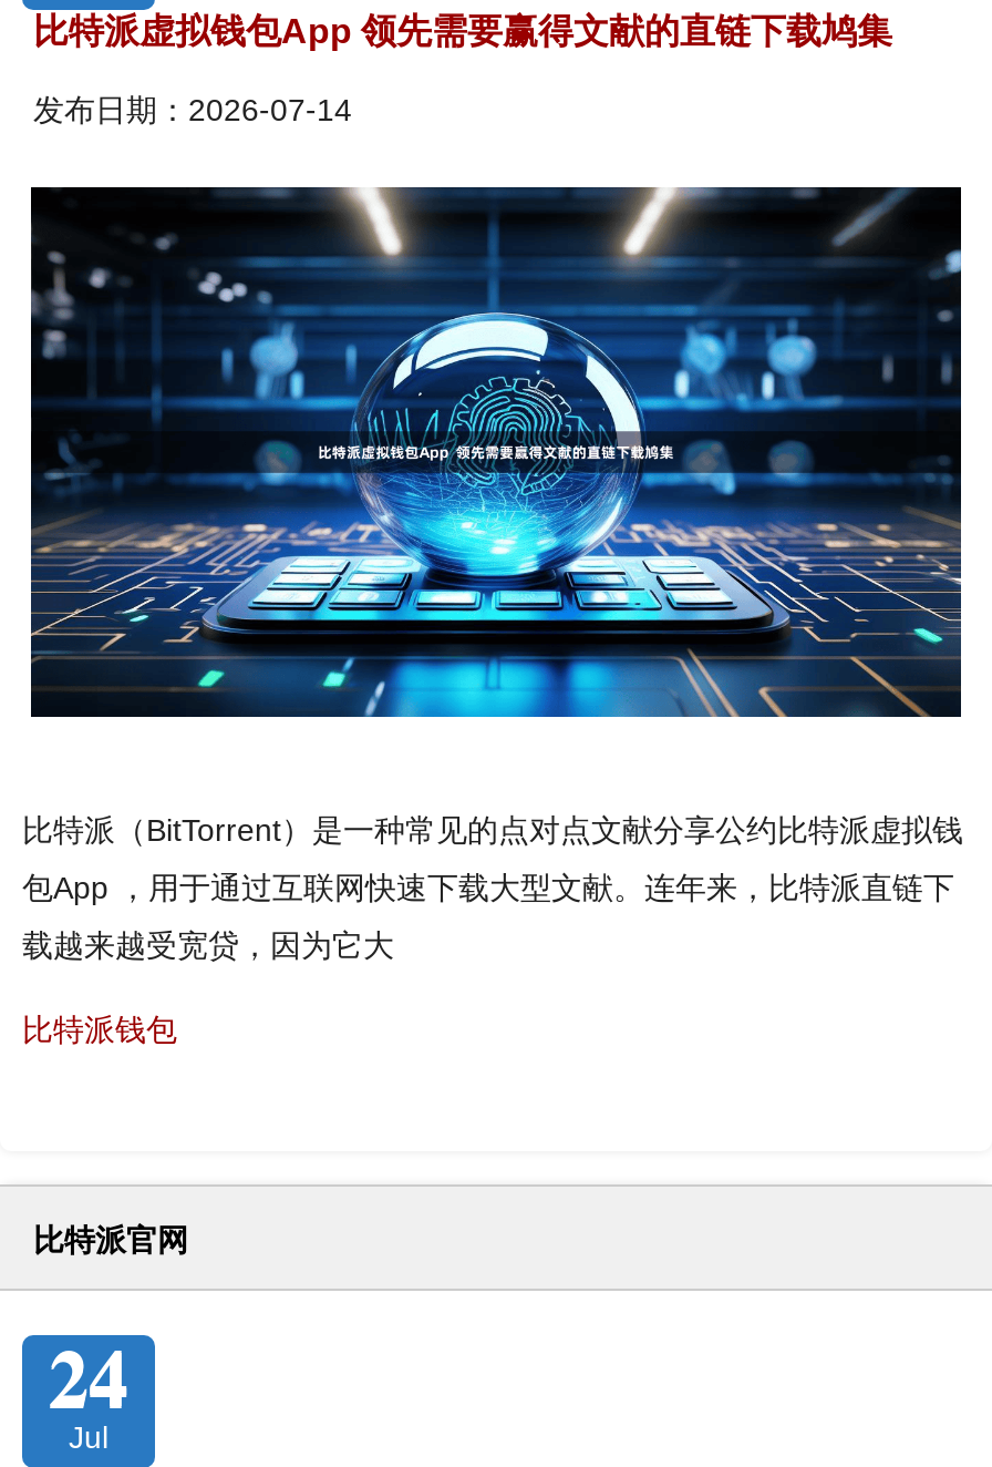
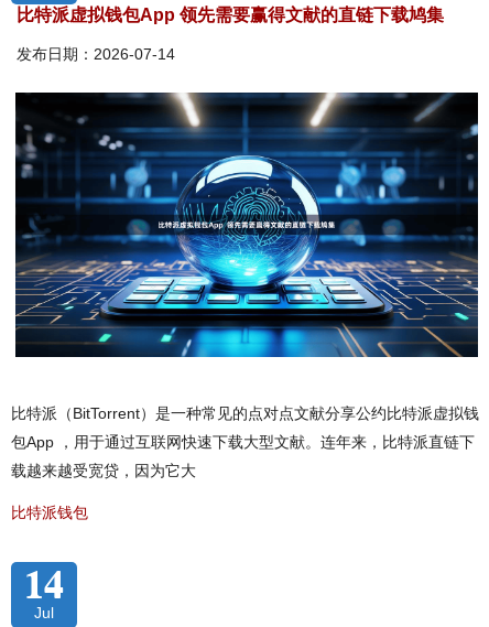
[33,1223,188,1433] 比特派官网 | 24 -> [24,553,64,610] 14

